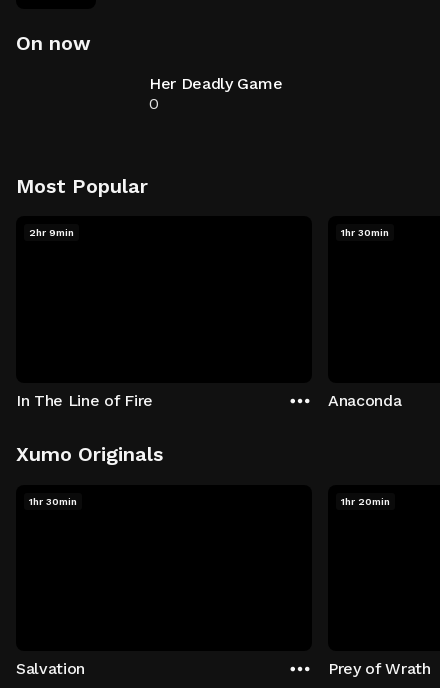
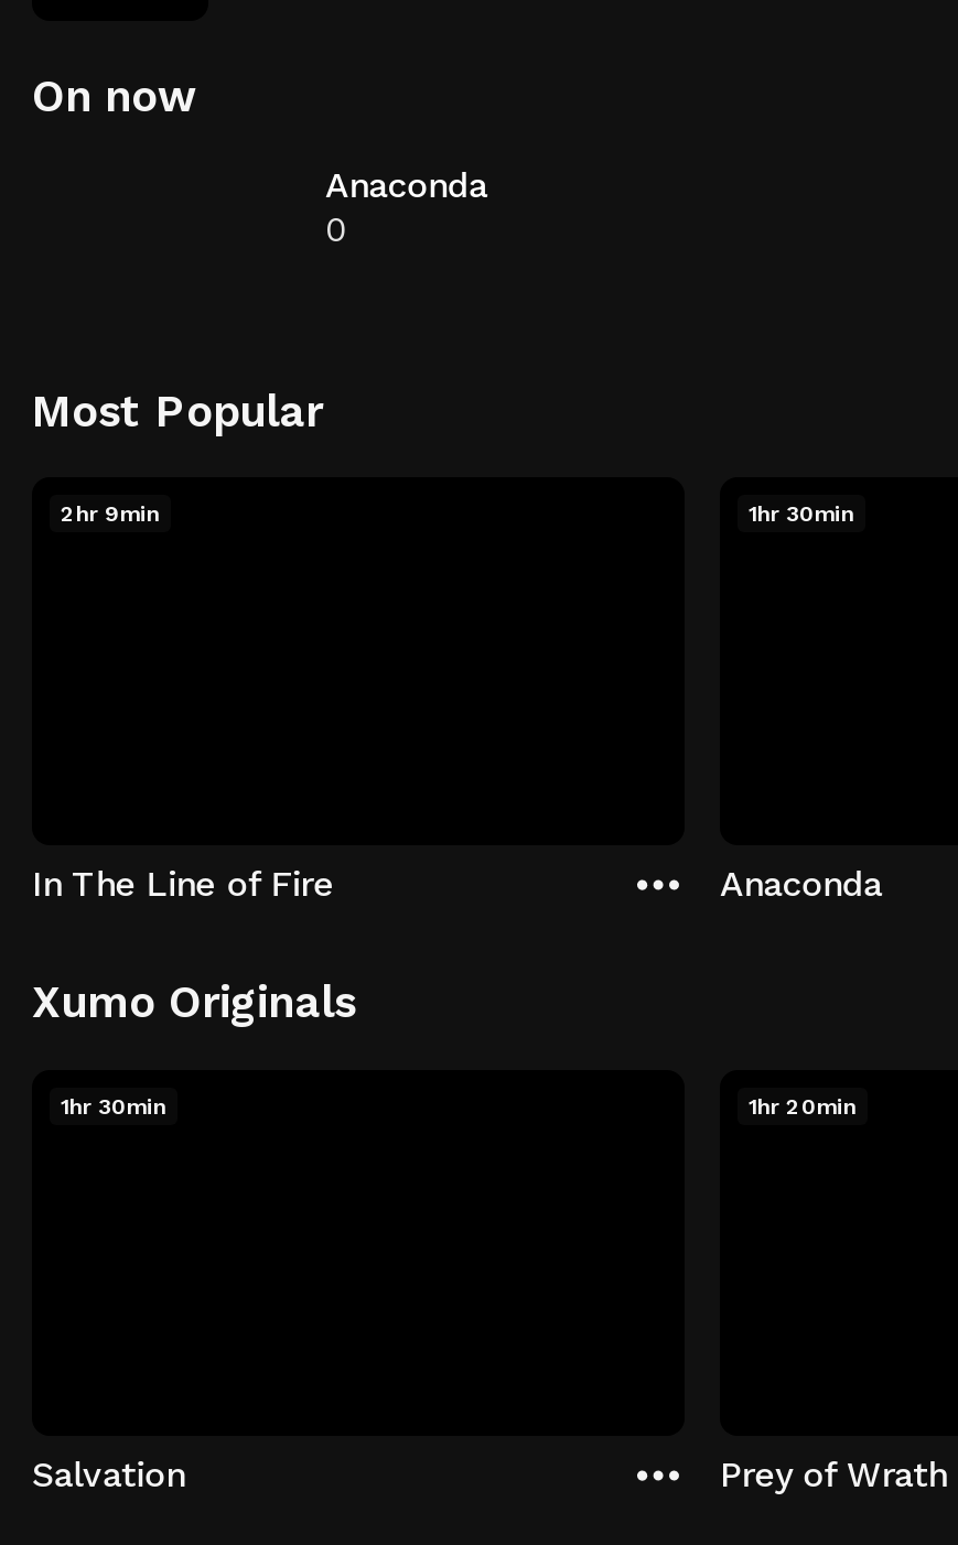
[149,74,282,93] Her Deadly Game -> [325,164,487,206] Anaconda

